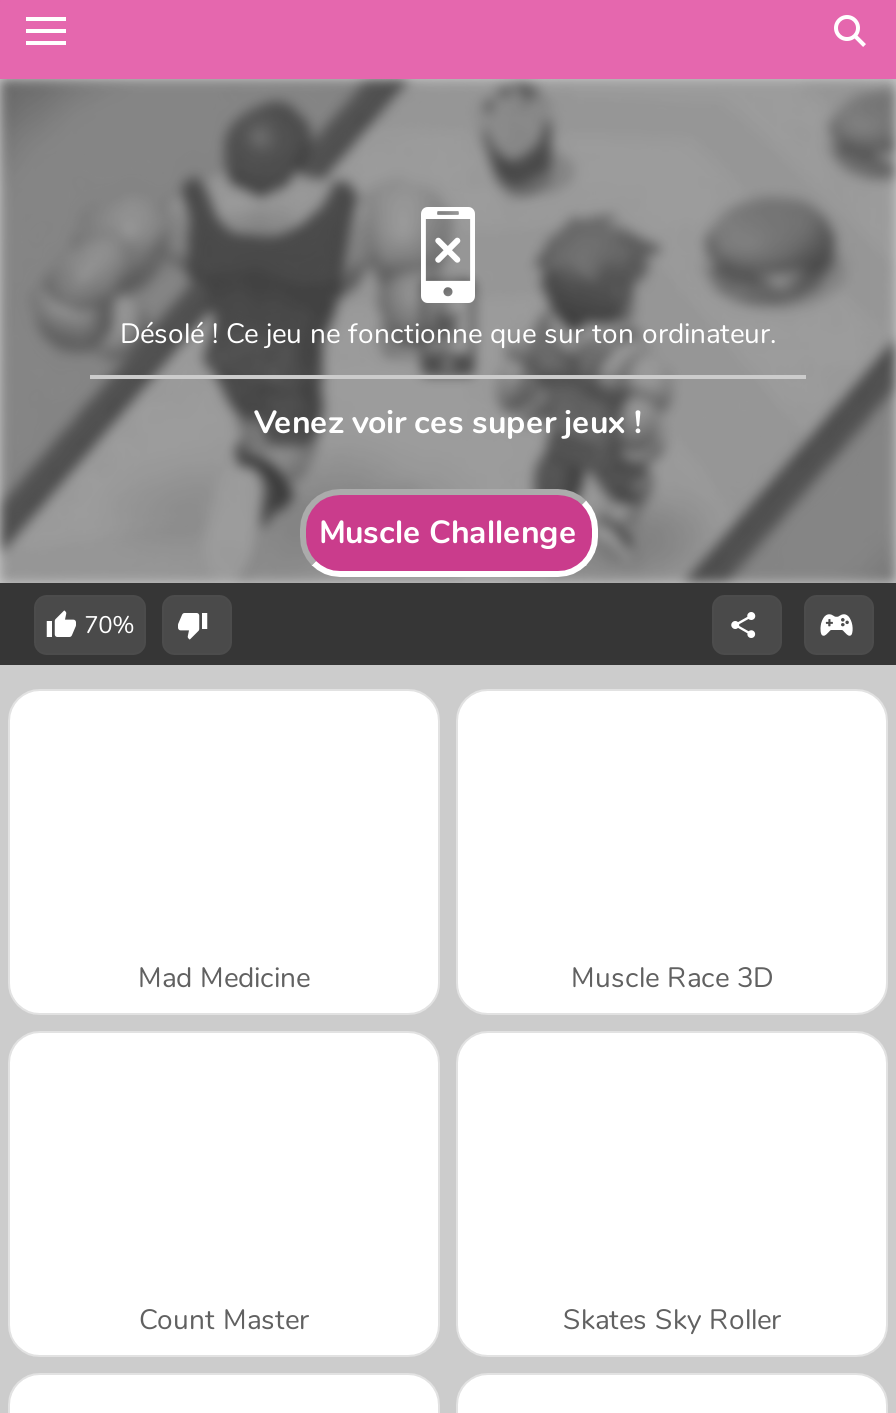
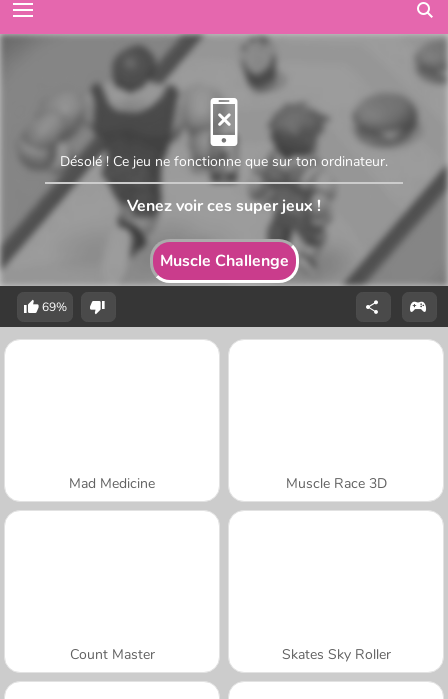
[84,609,134,641] 70% -> [42,299,67,315] 69%

